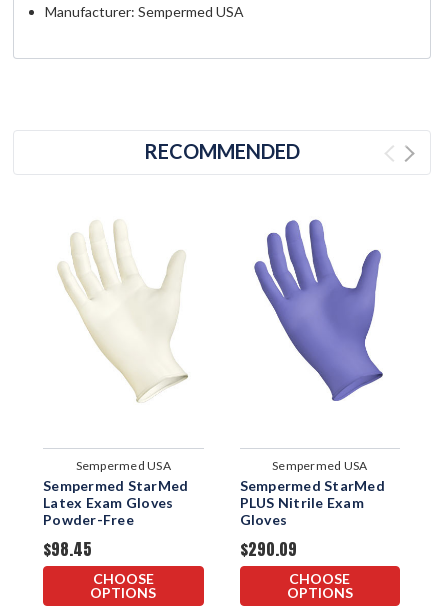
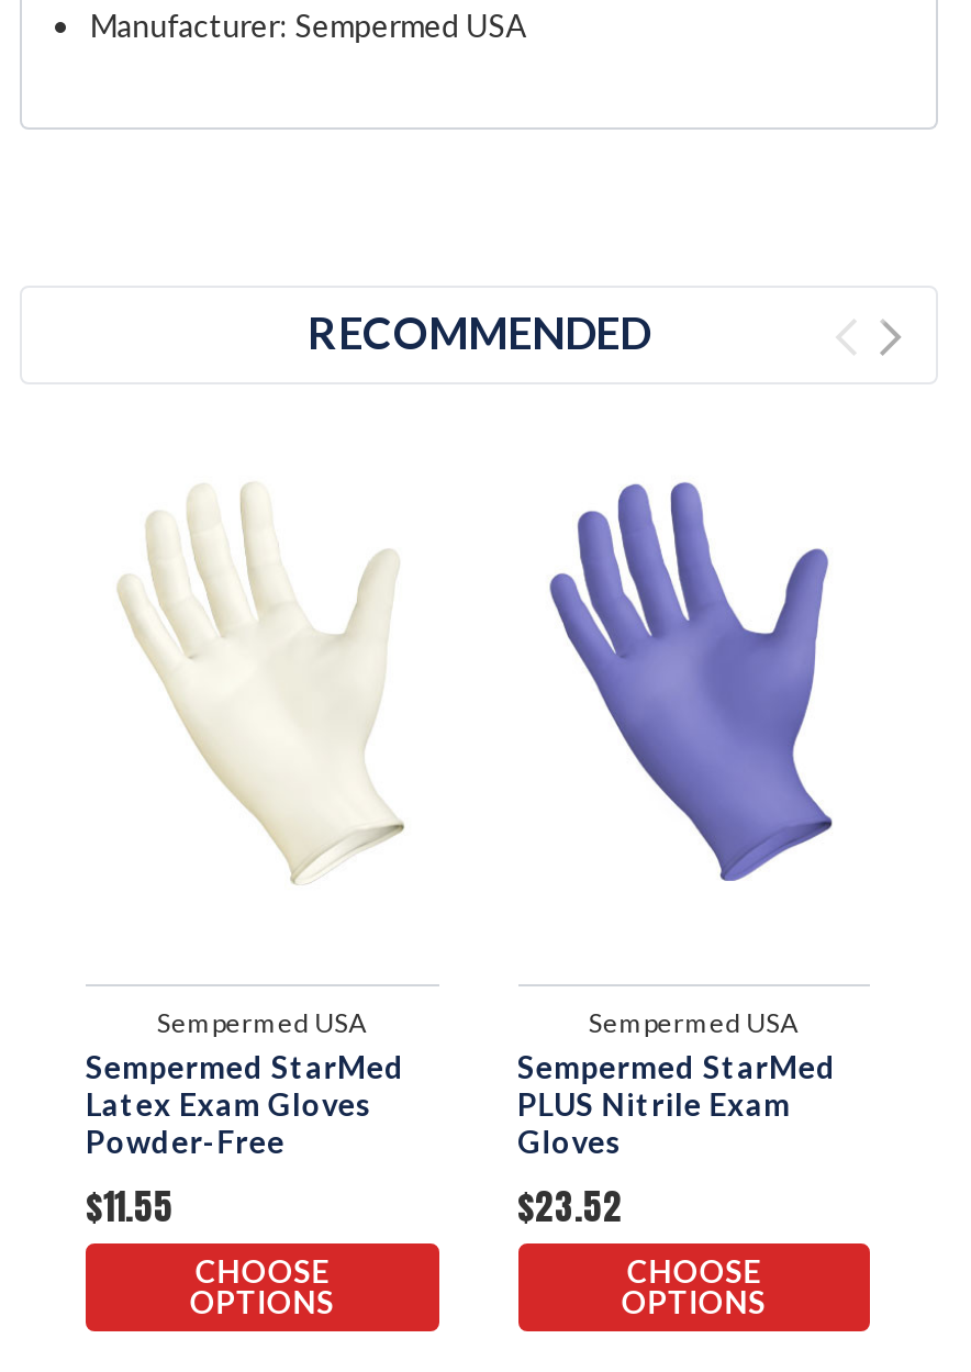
[43,537,92,561] $98.45 -> [86,1180,174,1232] $11.55
[239,537,296,561] $290.09 -> [517,1180,623,1232] $23.52

